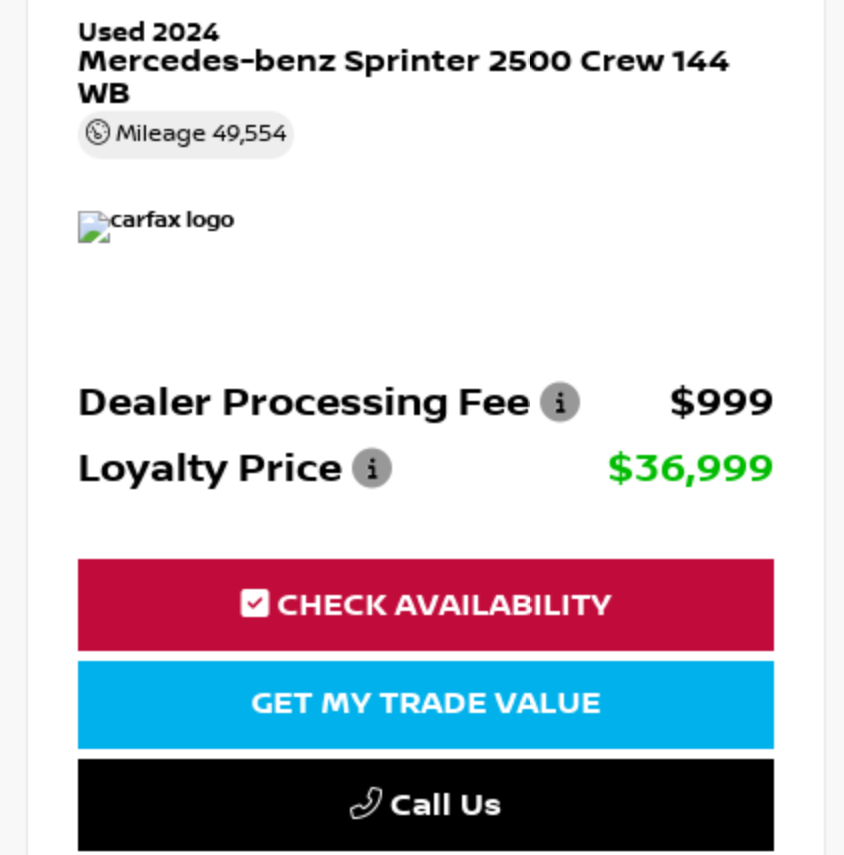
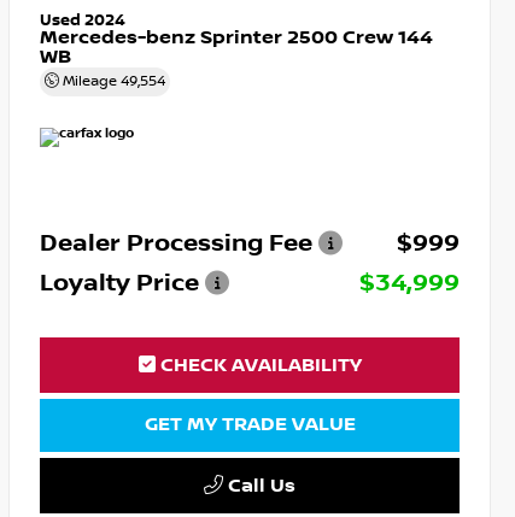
[608,443,774,491] $36,999 -> [359,268,460,296] $34,999

